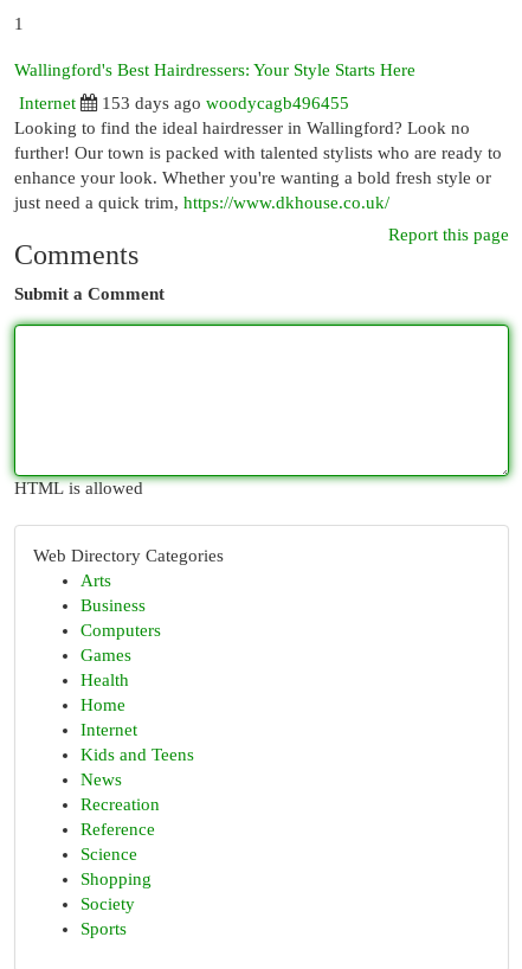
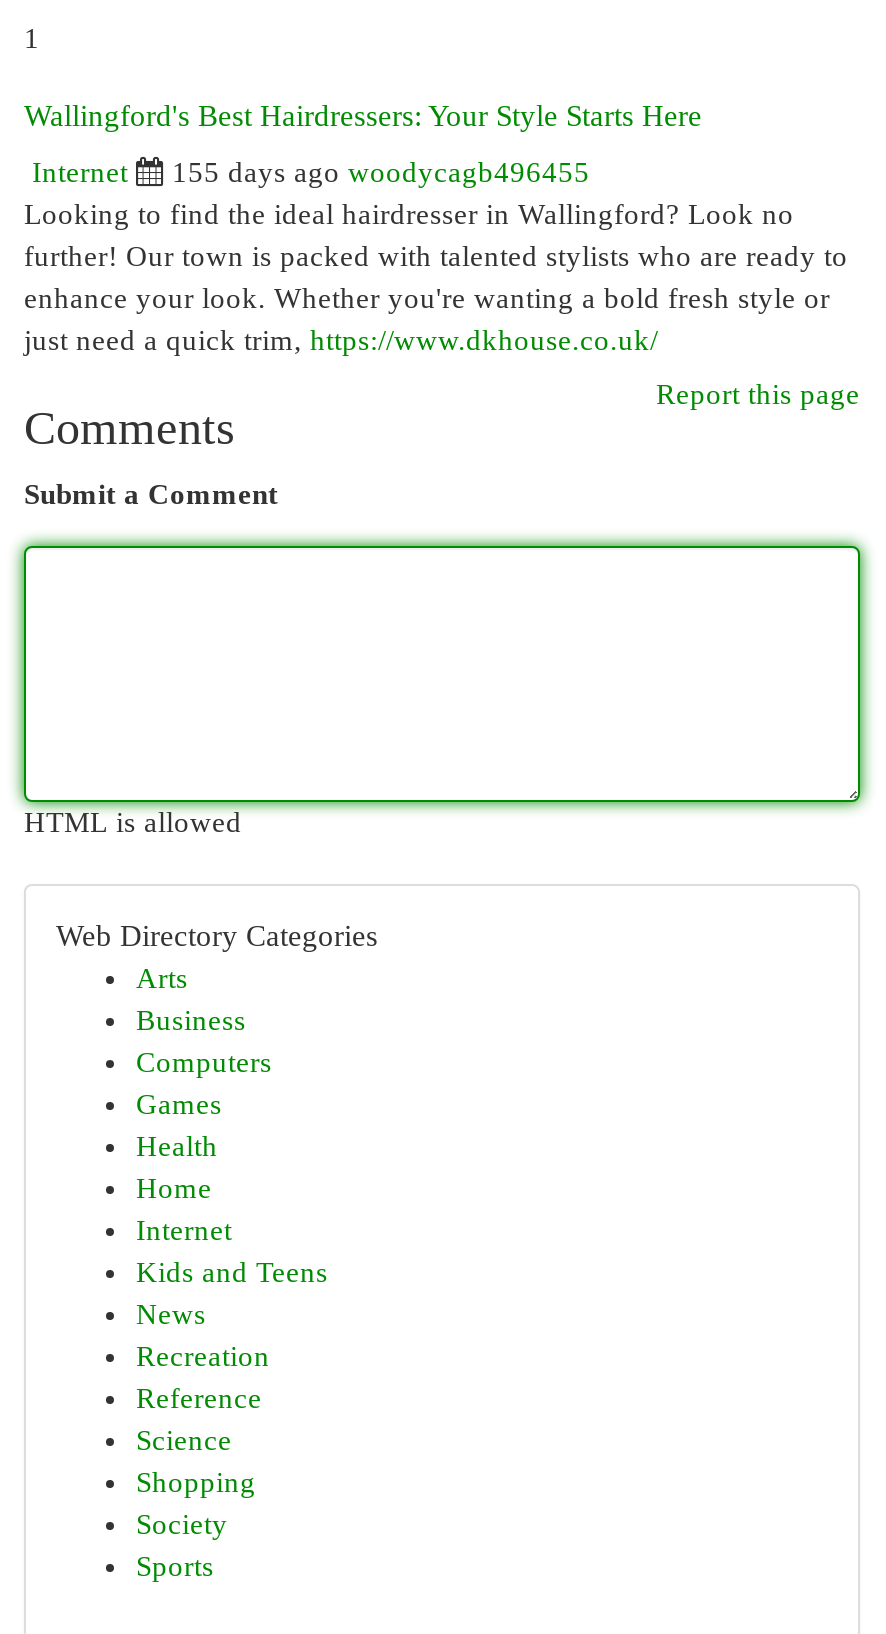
[102,94,349,113] 153 days ago woodycagb496455 -> [172,156,590,188] 155 days ago woodycagb496455

